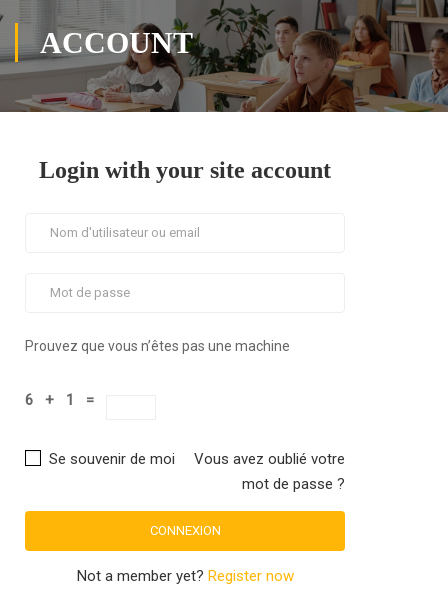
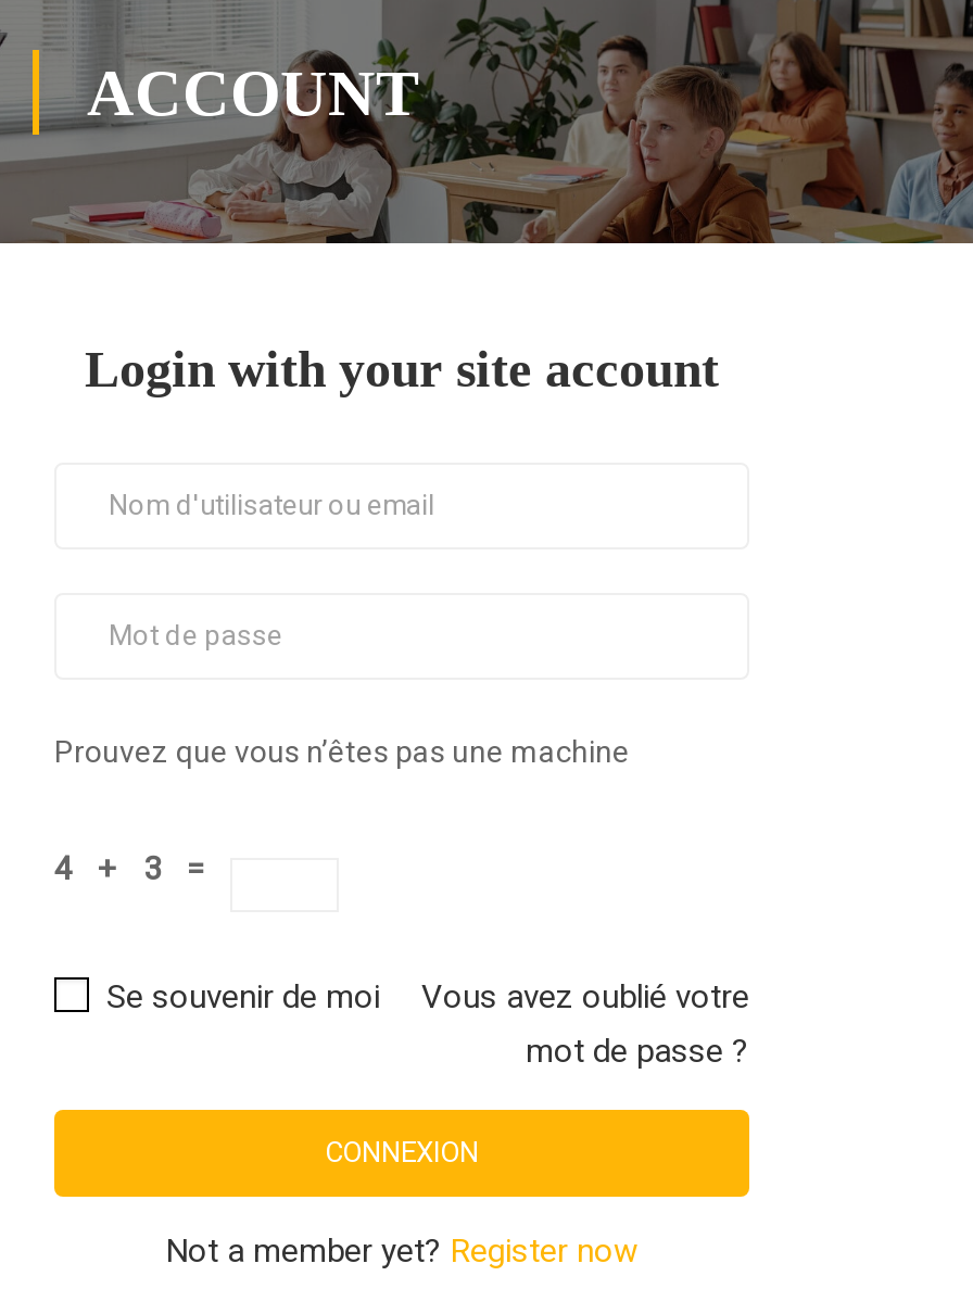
[25,391,102,409] 6 + 1 = -> [54,849,222,888] 4 + 3 =

